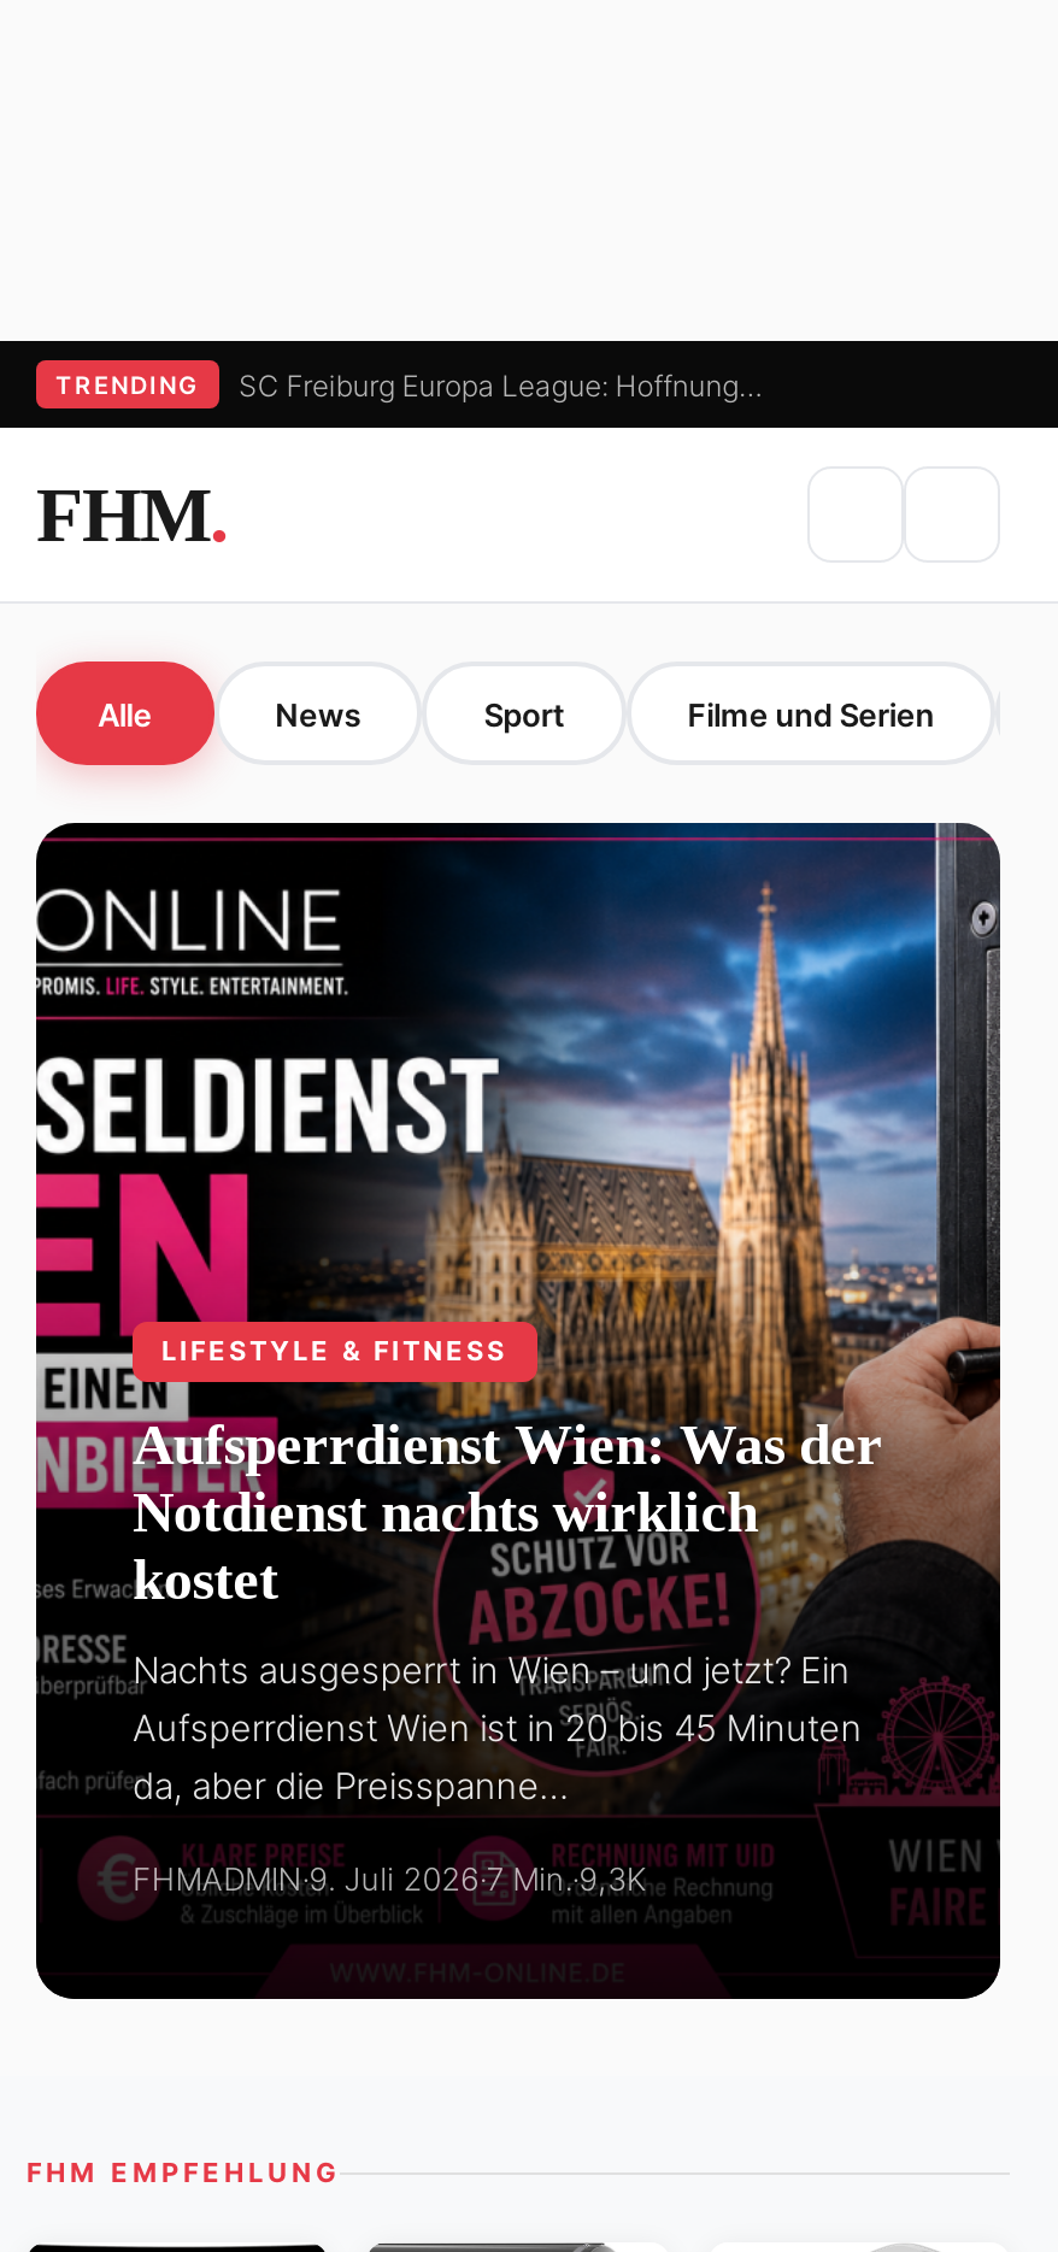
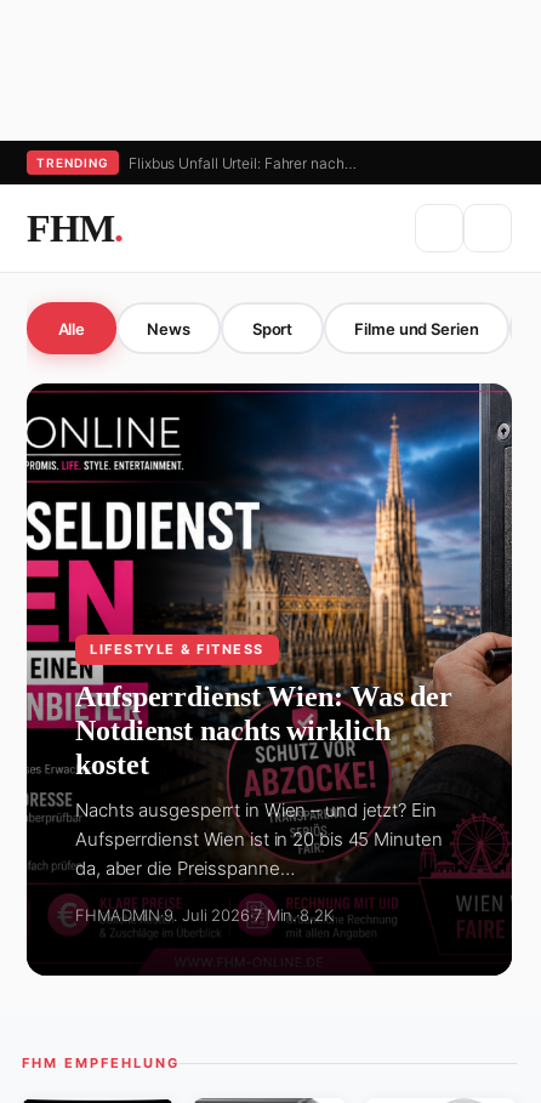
[239,366,763,402] SC Freiburg Europa League: Hoffnung… -> [129,153,356,172] Flixbus Unfall Urteil: Fahrer nach…
[133,1859,645,1898] FHMADMIN·9. Juli 2026·7 Min.·9,3K -> [75,905,333,925] FHMADMIN·9. Juli 2026·7 Min.·8,2K

